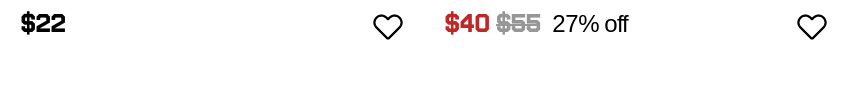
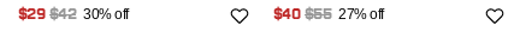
[20,13,65,37] $22 -> [18,5,128,22] $29 $42 30% off

